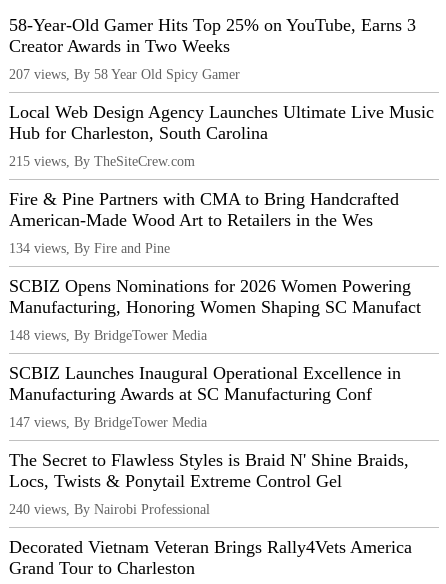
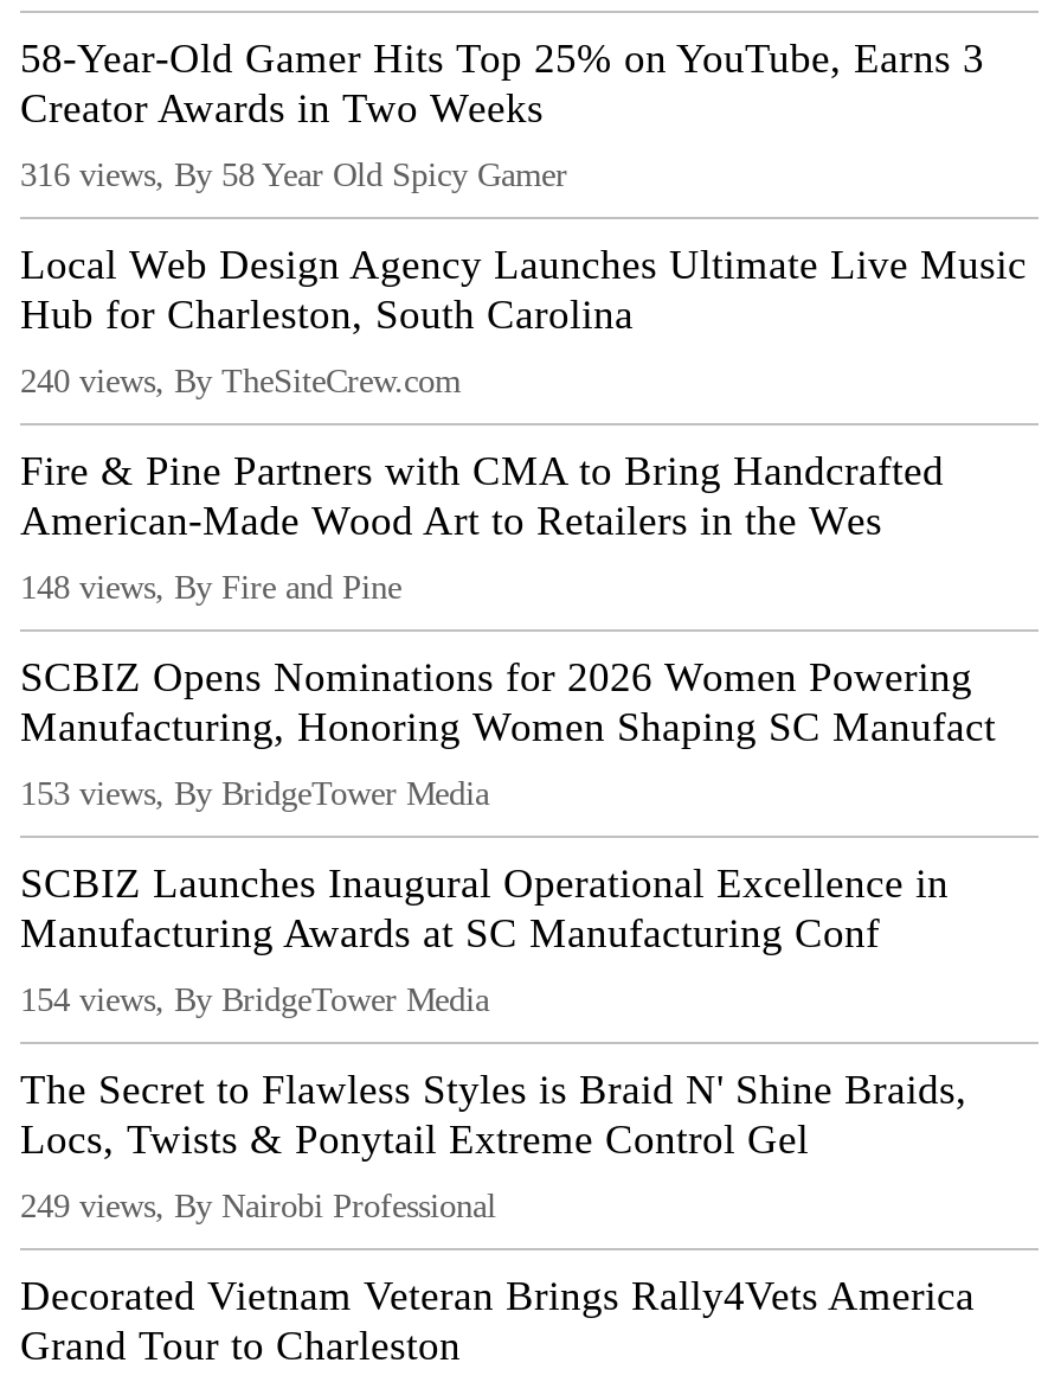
[9,66,240,82] 207 views, By 58 Year Old Spicy Gamer -> [20,156,567,193] 316 views, By 58 Year Old Spicy Gamer
[9,153,195,169] 215 views, By TheSiteCrew.com -> [20,362,461,400] 240 views, By TheSiteCrew.com
[9,240,170,256] 134 views, By Fire and Pine -> [20,568,401,606] 148 views, By Fire and Pine
[9,327,207,343] 148 views, By BridgeTower Media -> [20,774,489,812] 153 views, By BridgeTower Media
[9,414,207,430] 147 views, By BridgeTower Media -> [20,980,489,1018] 154 views, By BridgeTower Media
[9,501,210,517] 240 views, By Nairobi Professional -> [20,1187,496,1225] 249 views, By Nairobi Professional

